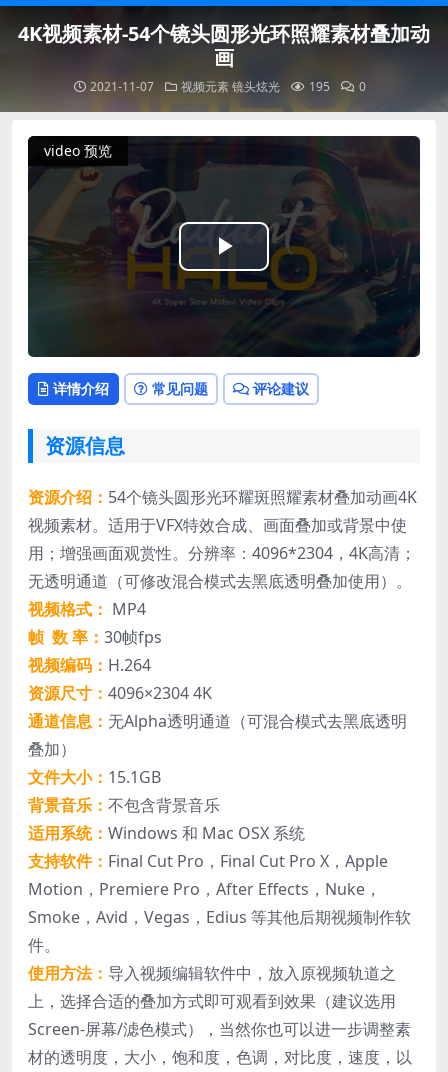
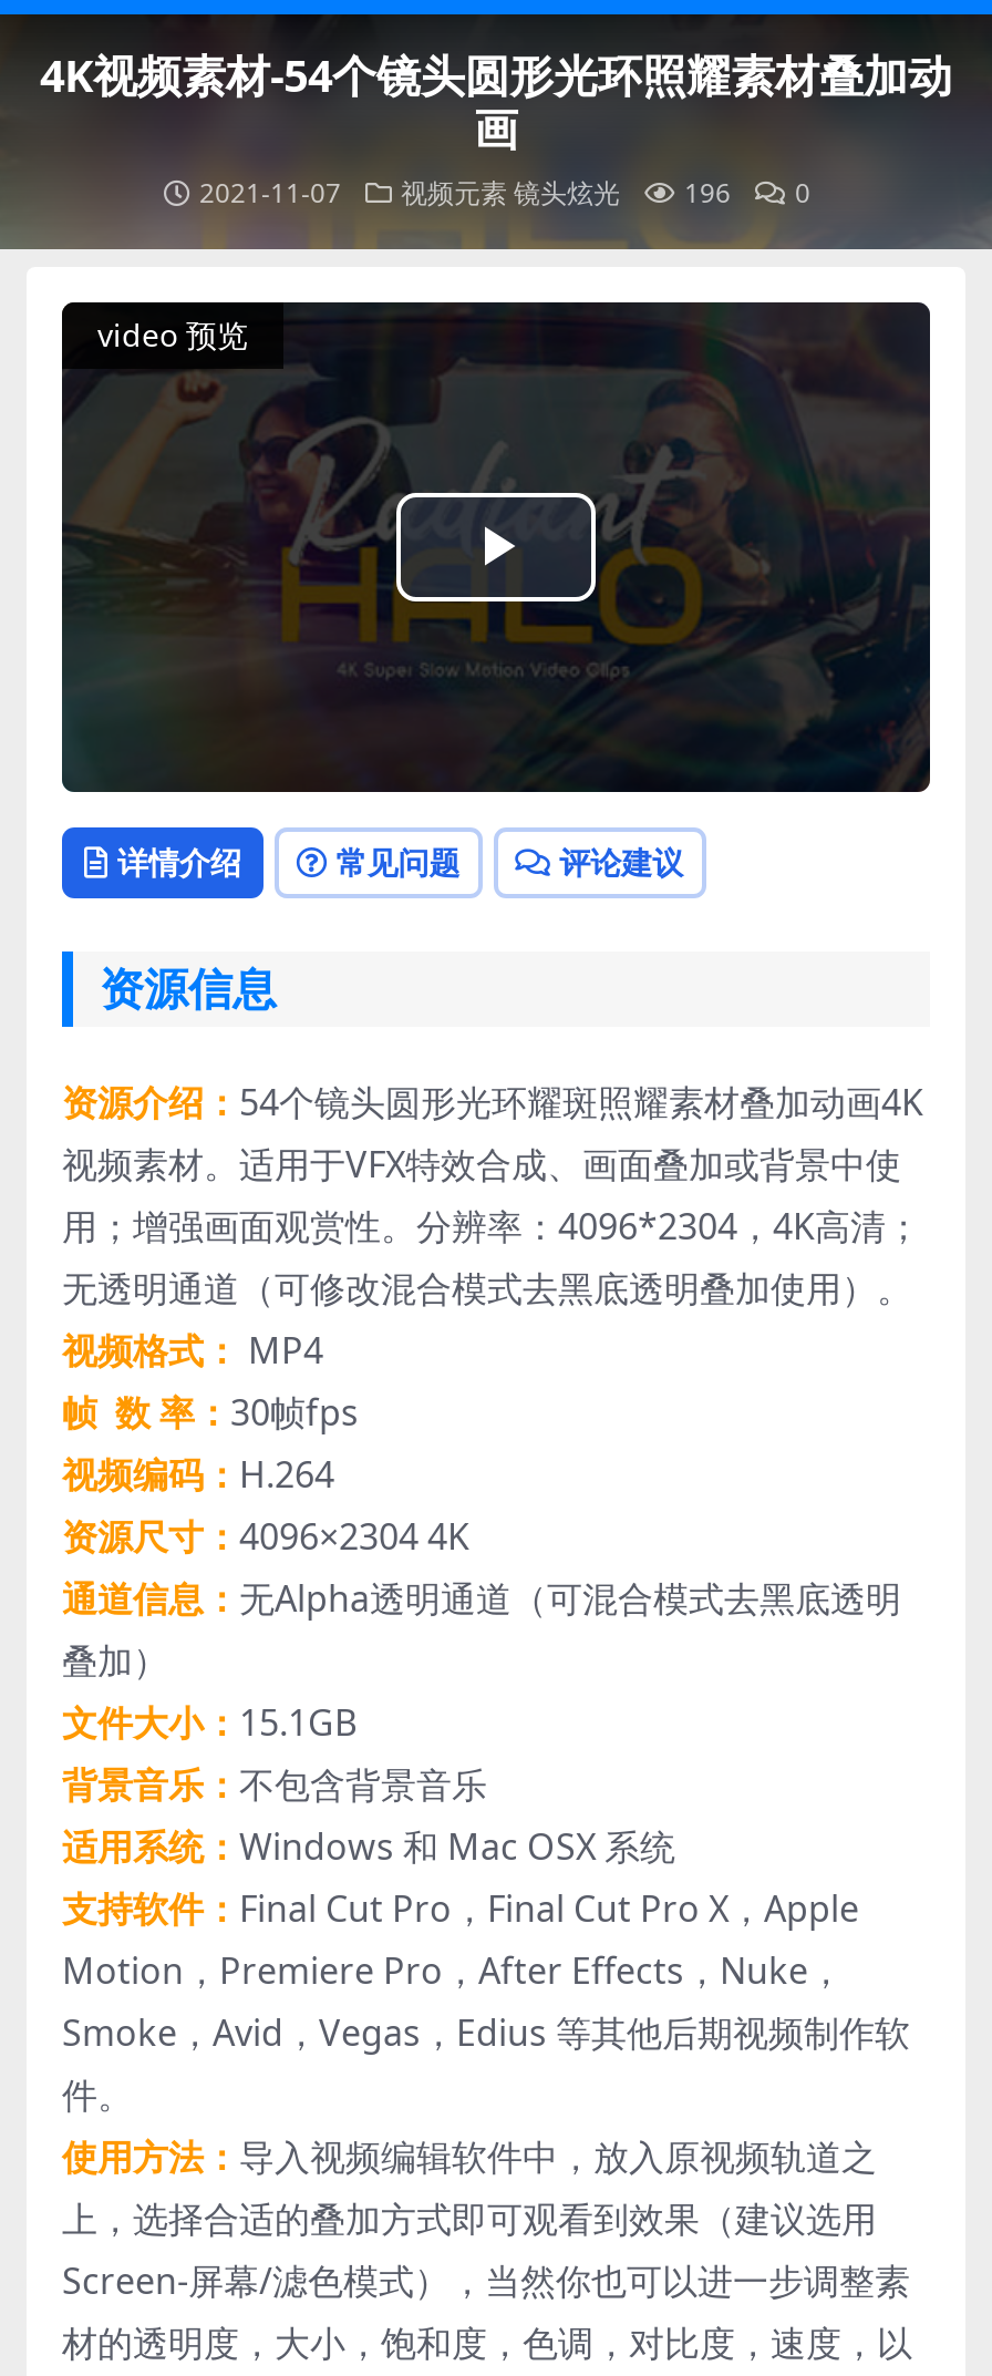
[90,78,366,95] 2021-11-07 视频元素 镜头炫光 195 0 -> [199,174,810,212] 2021-11-07 视频元素 镜头炫光 196 0

